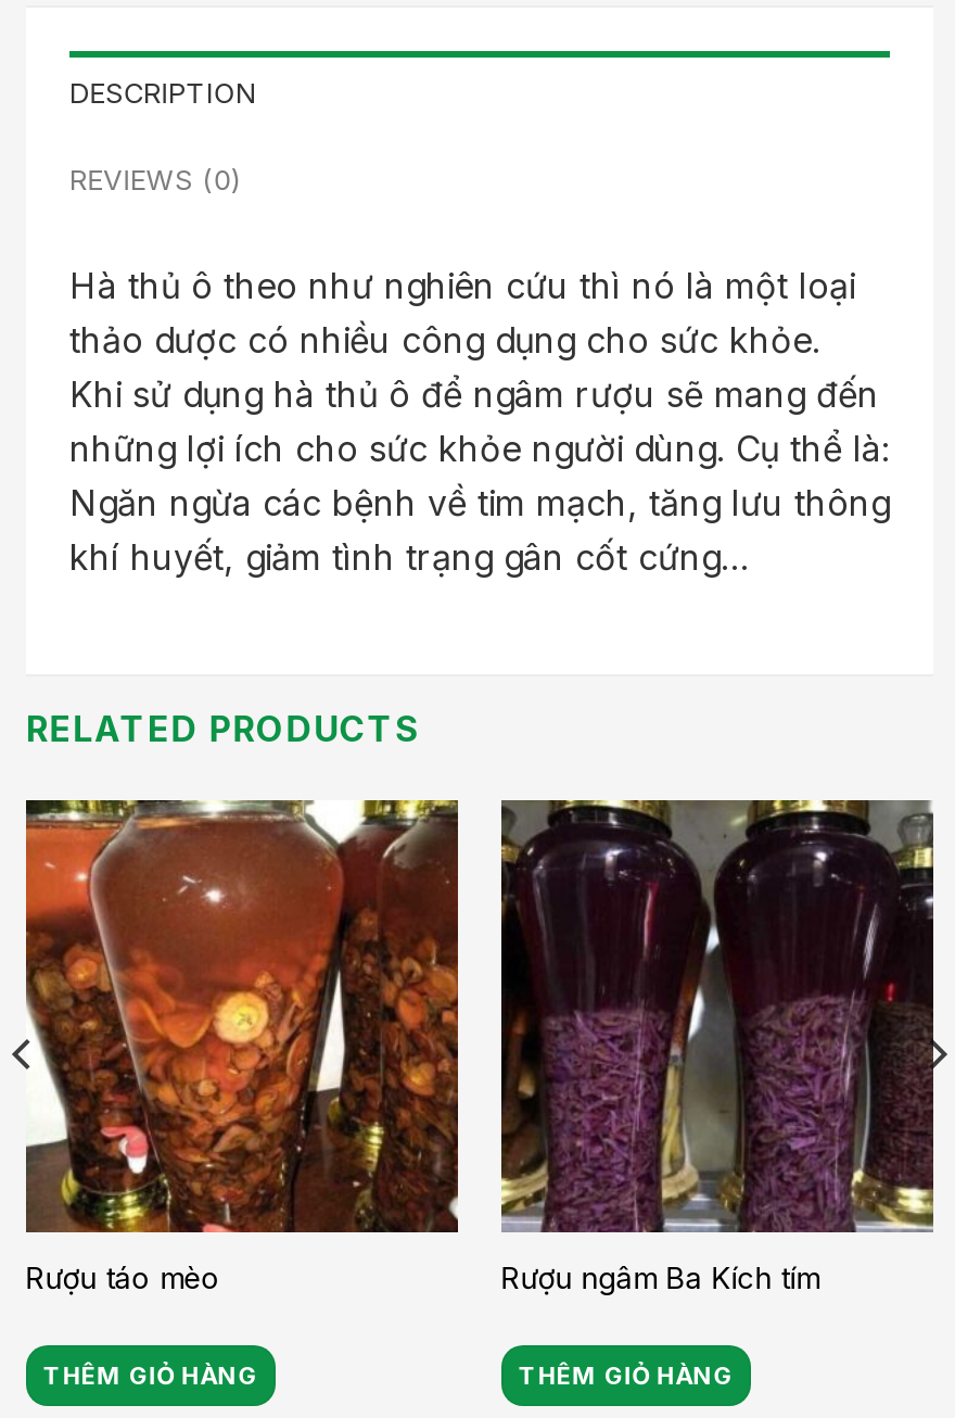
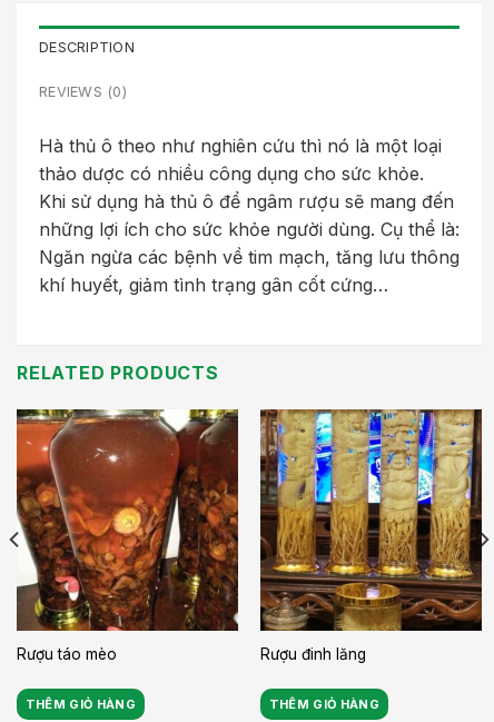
[499,798,935,1294] [image] | Rượu ngâm Ba Kích tím -> [259,408,483,662] [image] | Rượu đinh lăng

